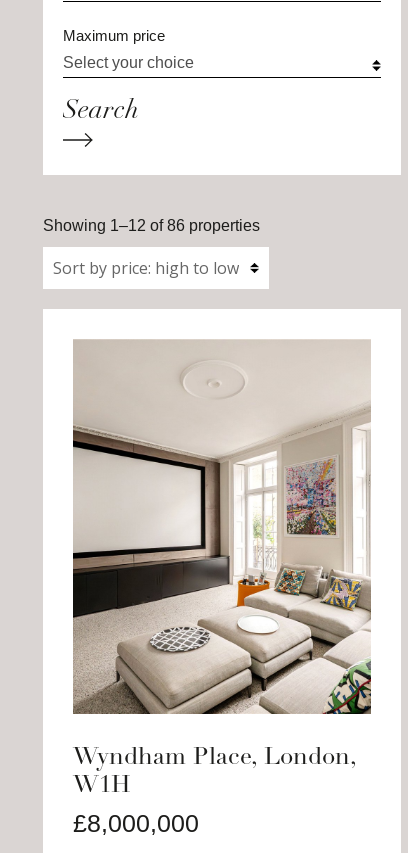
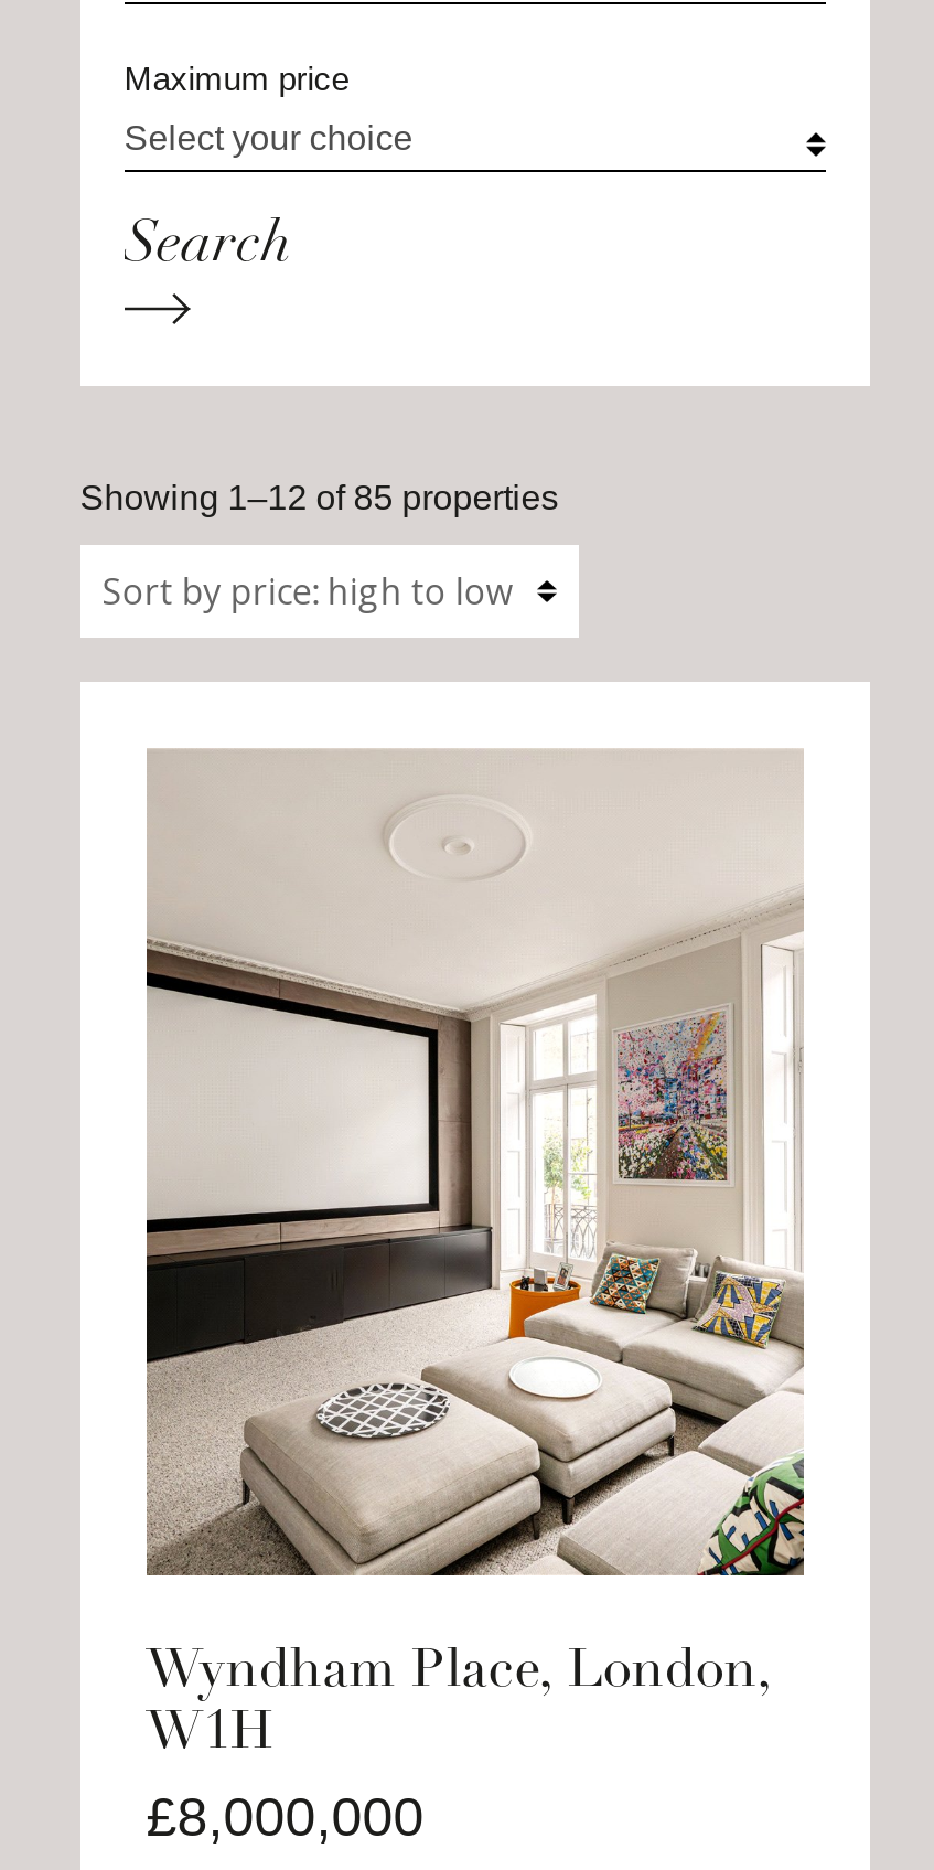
[43,217,260,234] Showing 1–12 of 86 properties -> [80,480,559,517] Showing 1–12 of 85 properties

